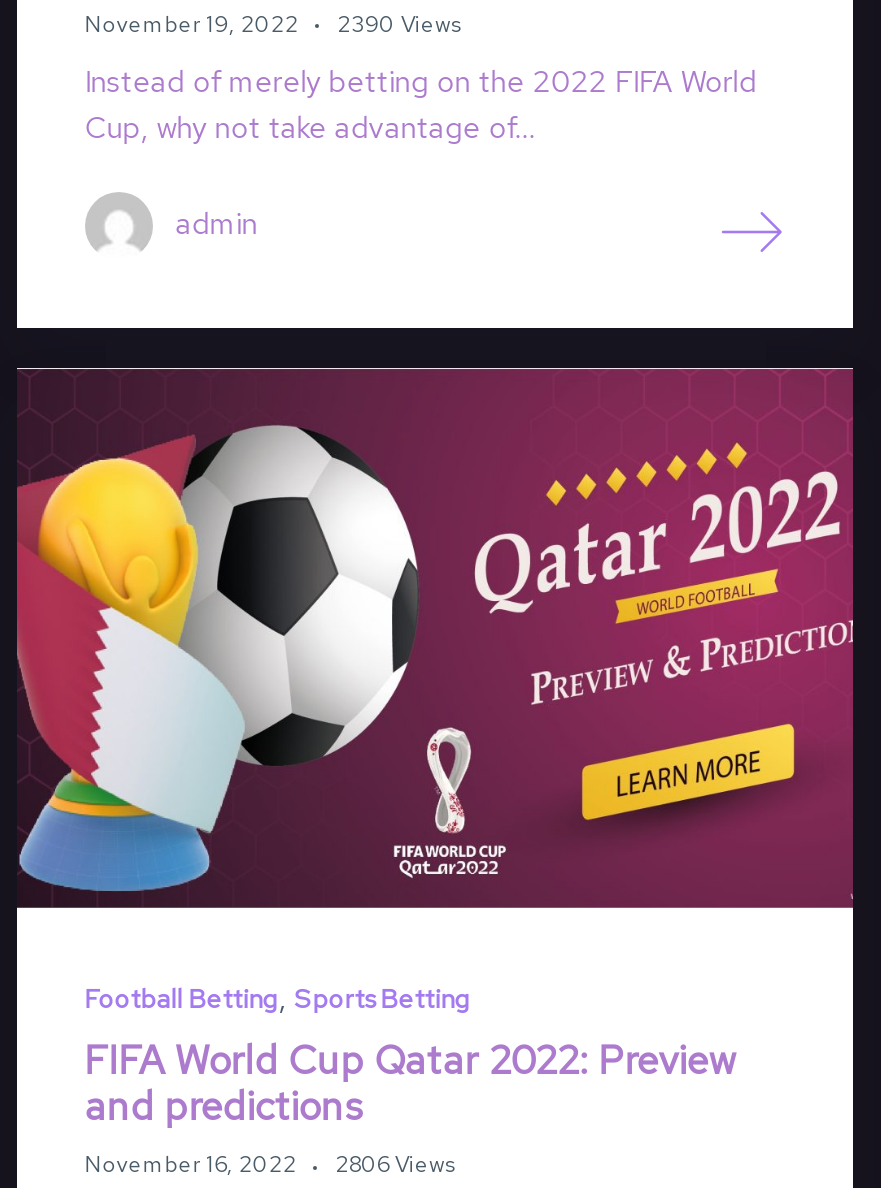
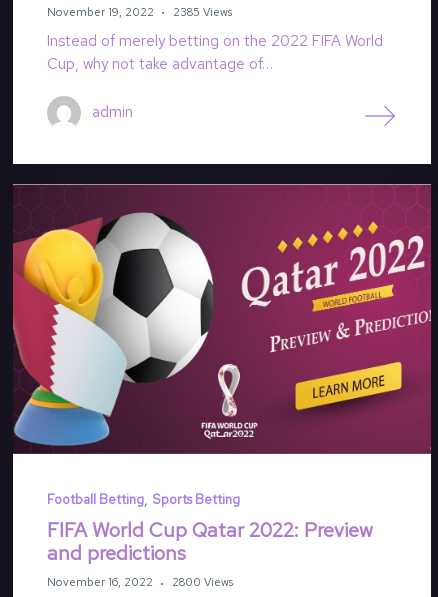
[85,10,459,38] November 19, 2022 2390 Views -> [47,5,232,19] November 19, 2022 2385 Views
[85,1151,453,1179] November 16, 2022 2806 Views -> [47,575,233,589] November 16, 2022 2800 Views

